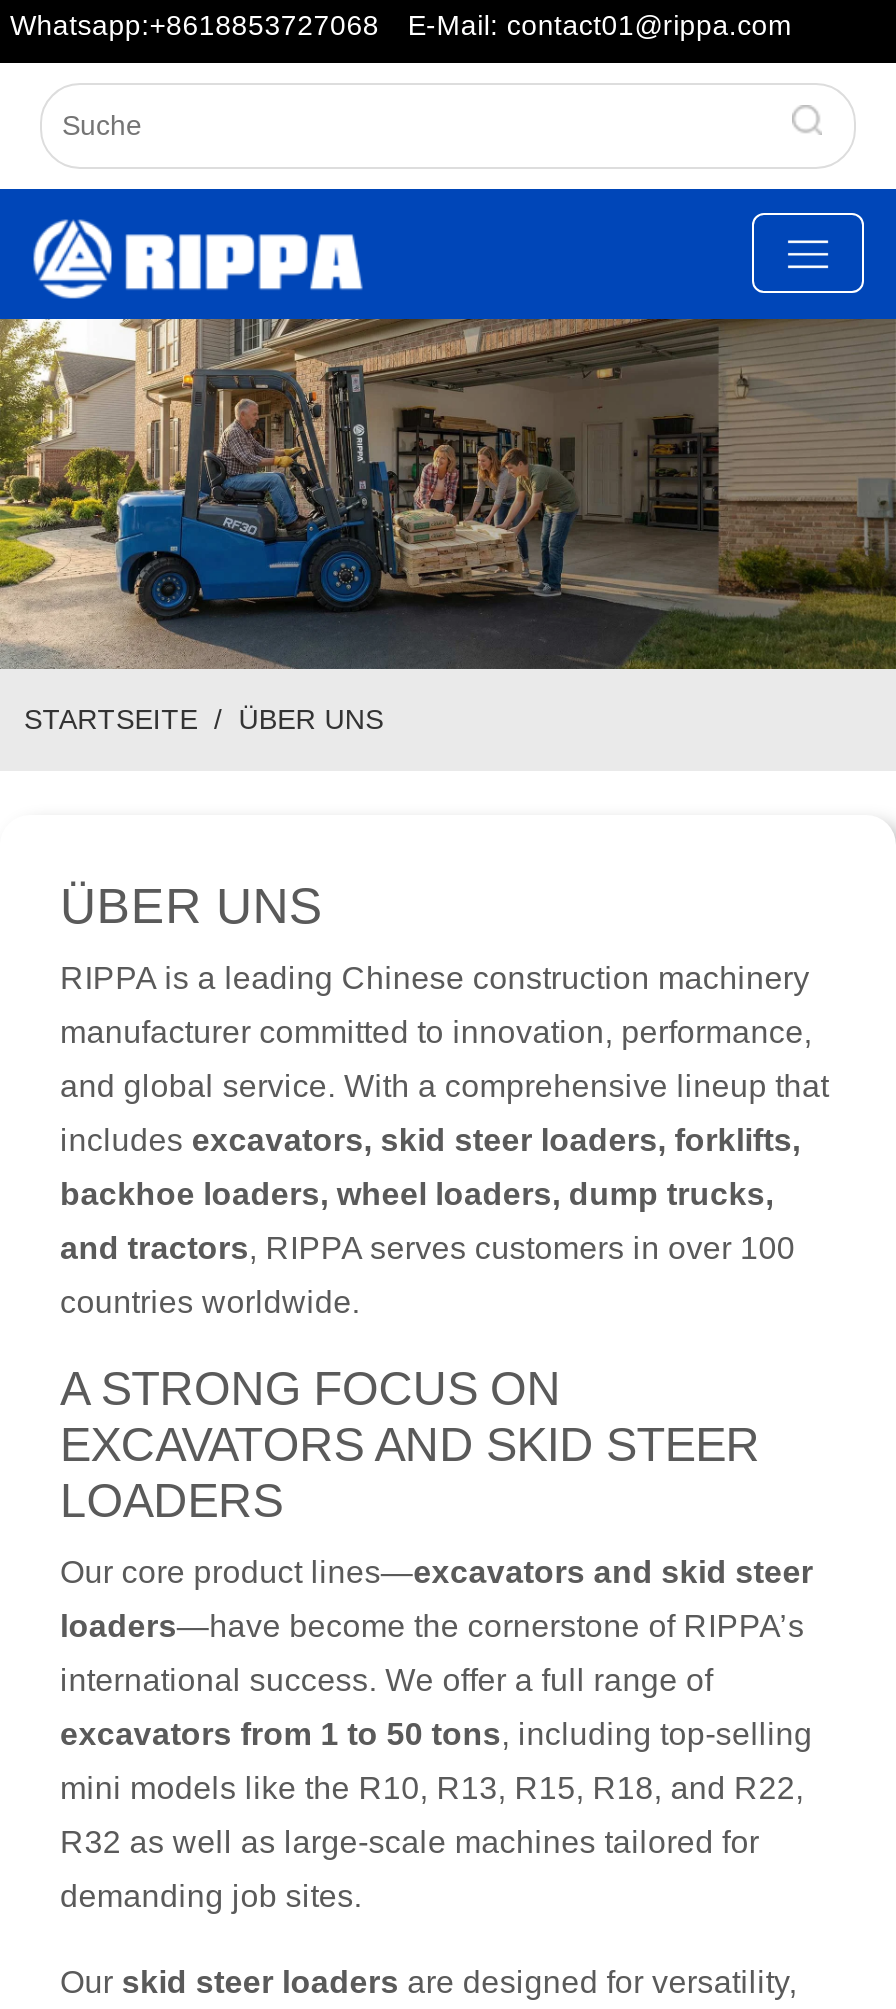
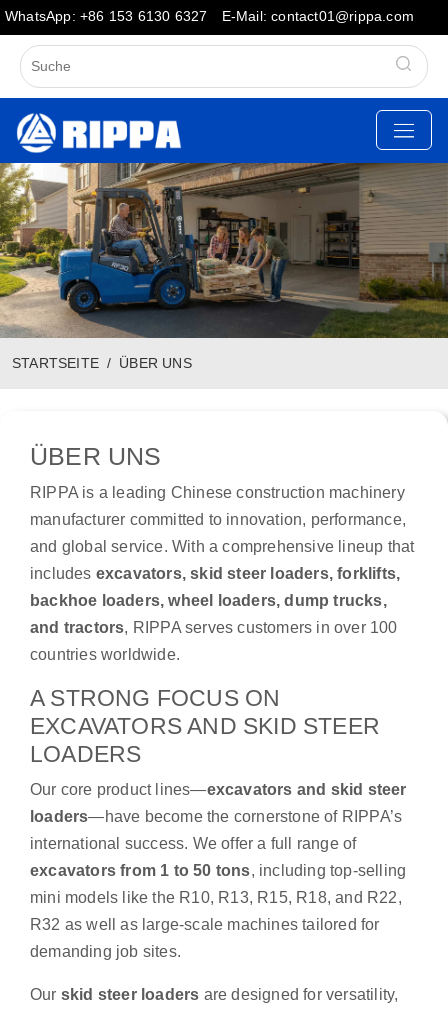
[10,9,792,41] Whatsapp:+8618853727068 E-Mail: contact01@rippa.com -> [5,8,414,24] WhatsApp: +86 153 6130 6327 E-Mail: contact01@rippa.com

